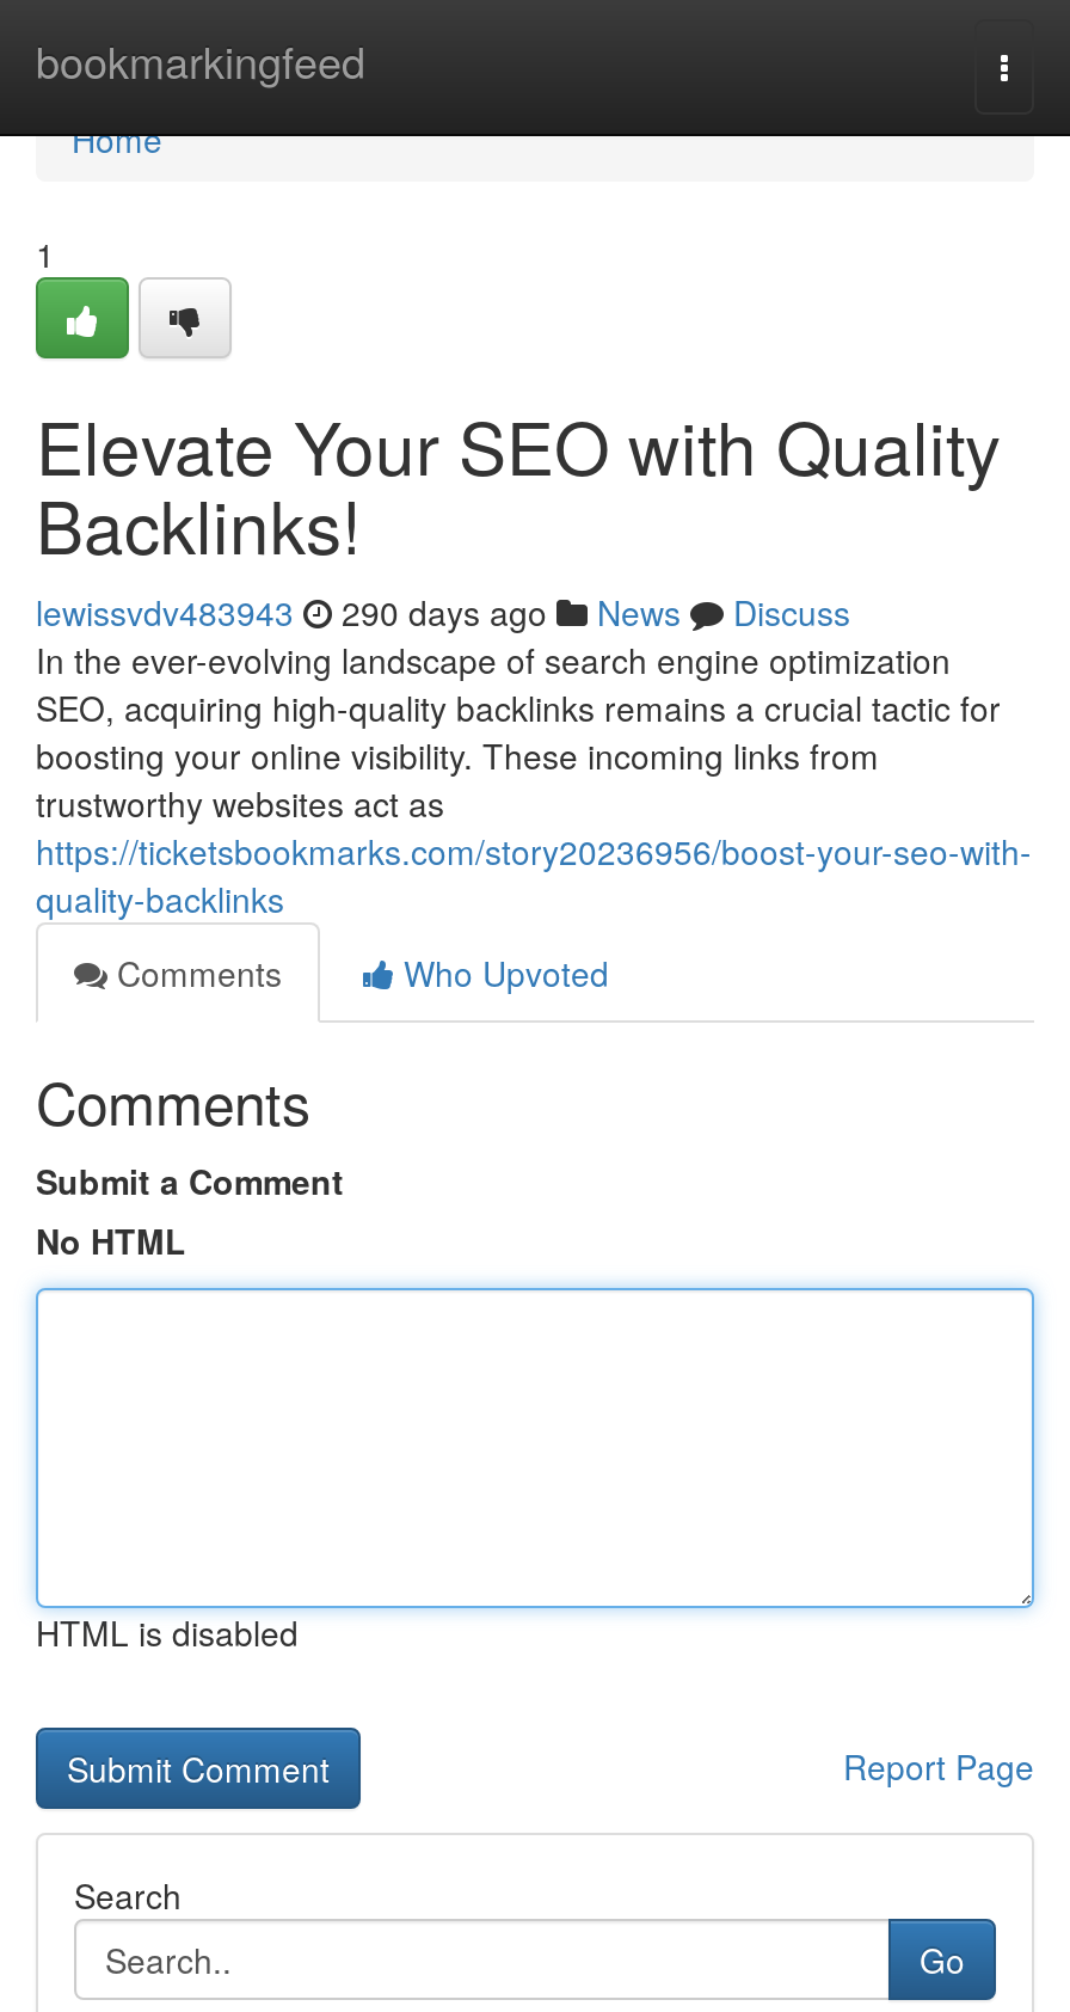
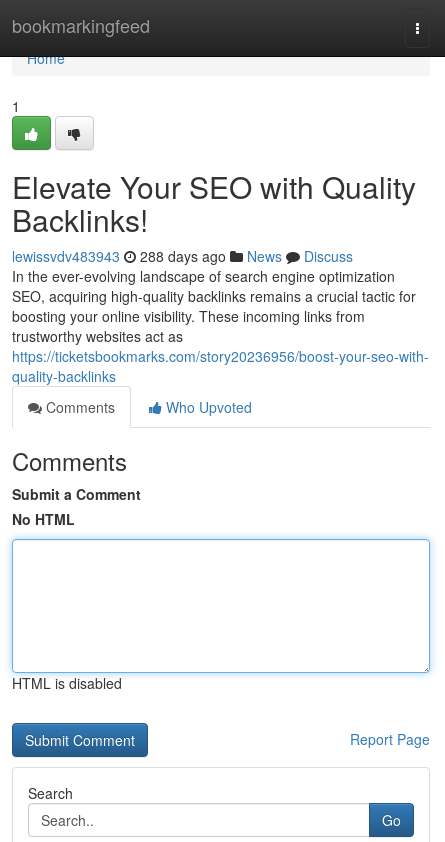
[36,588,850,636] lewissvdv483943 290 days ago News Discuss -> [12,246,353,266] lewissvdv483943 288 days ago News Discuss

